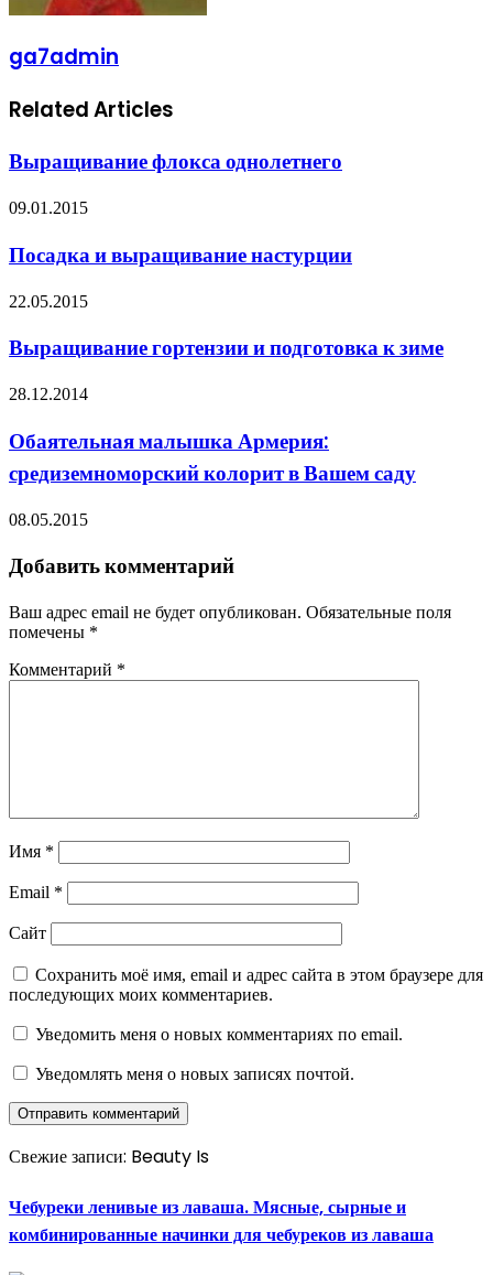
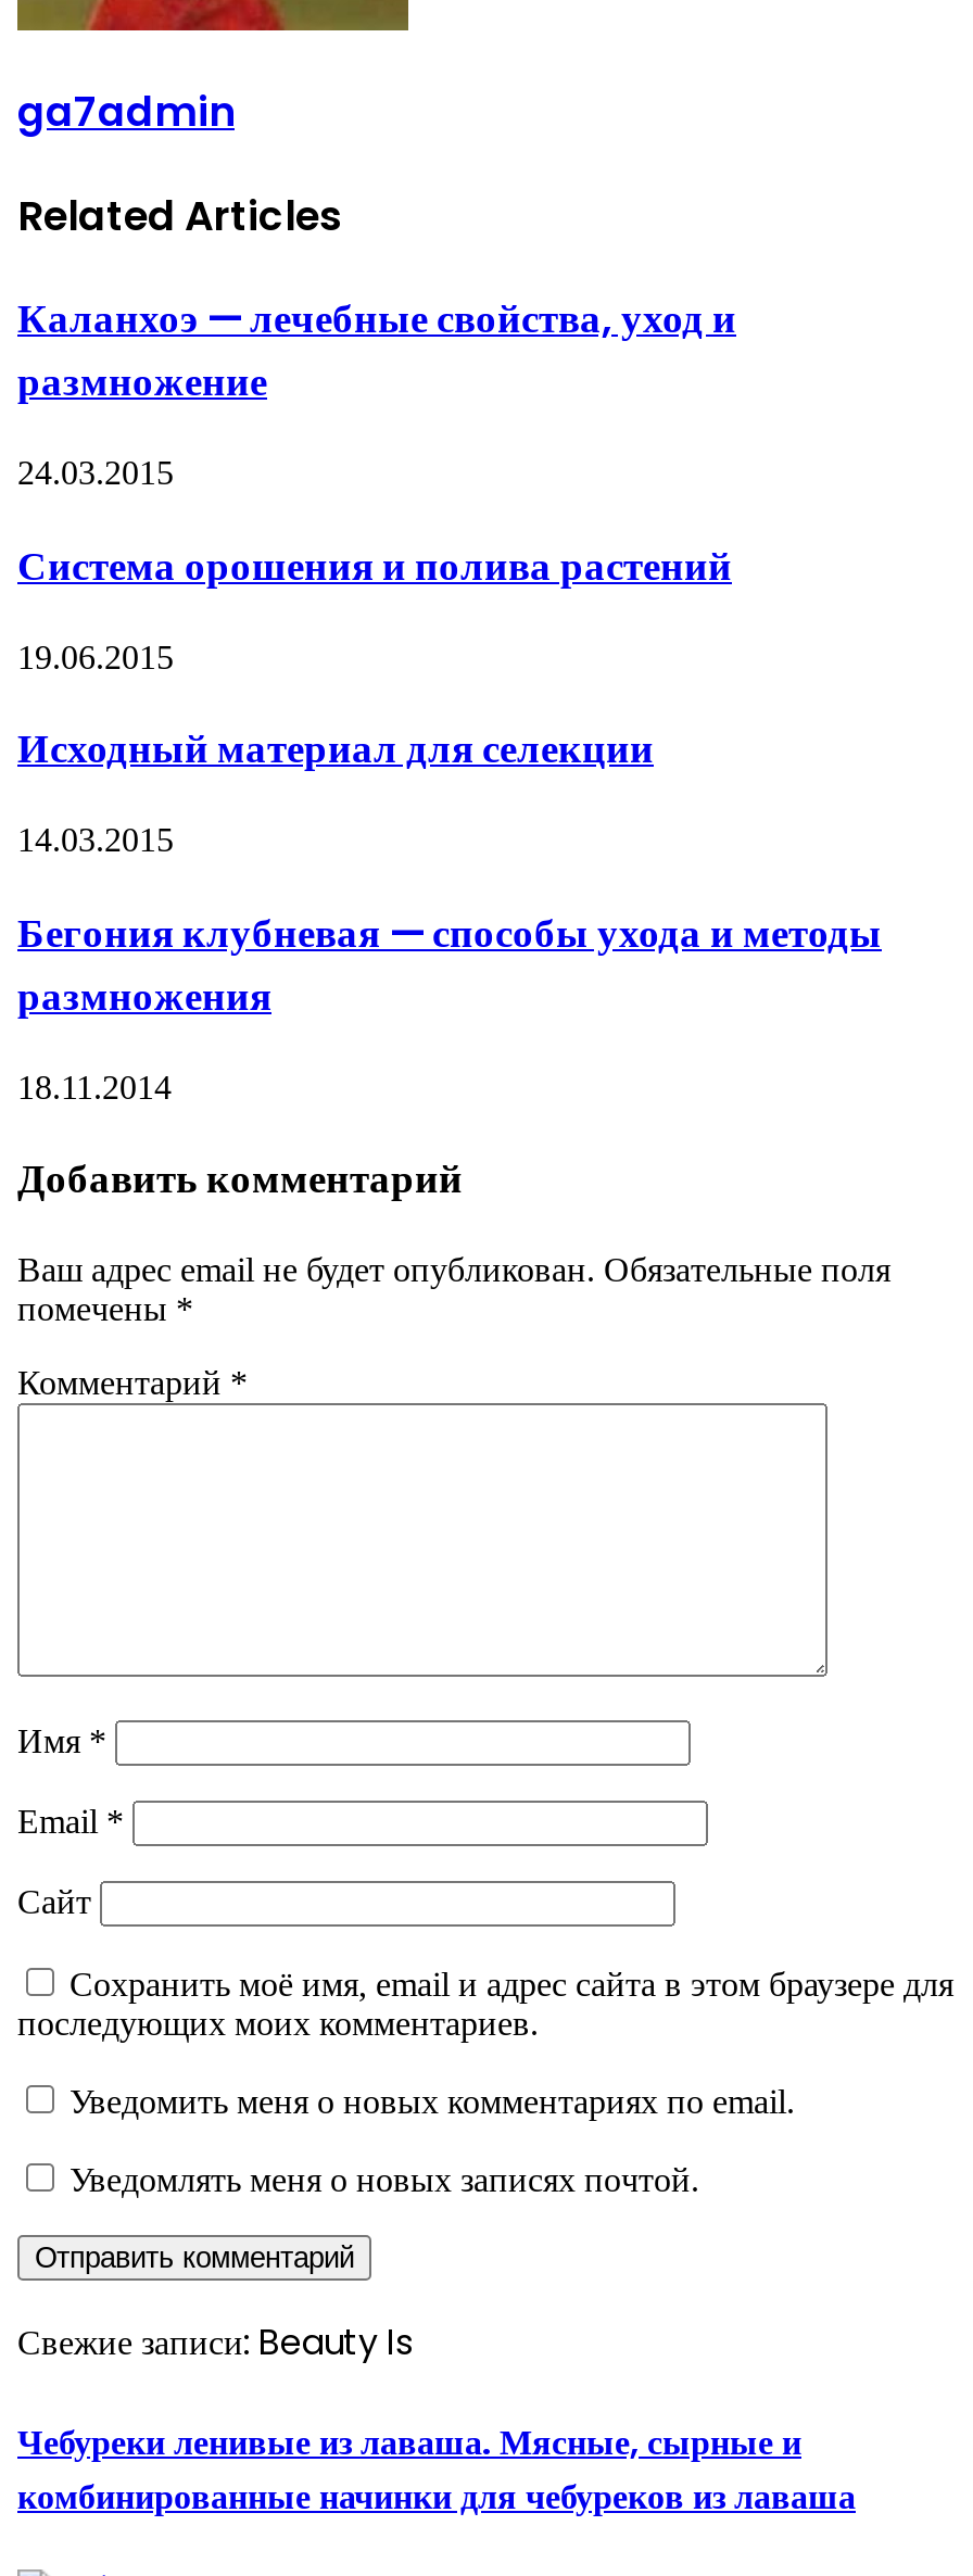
[9,147,342,177] Выращивание флокса однолетнего -> [17,290,736,412] Каланхоэ — лечебные свойства, уход и | размножение
[9,199,88,217] 09.01.2015 -> [17,454,174,491] 24.03.2015
[9,240,352,270] Посадка и выращивание настурции -> [17,536,732,595] Система орошения и полива растений
[9,292,88,310] 22.05.2015 -> [17,638,174,675] 19.06.2015
[9,333,443,363] Выращивание гортензии и подготовка к зиме -> [17,720,654,778] Исходный материал для селекции
[9,385,88,403] 28.12.2014 -> [17,821,174,858] 14.03.2015
[9,426,416,488] Обаятельная малышка Армерия: | средиземноморский колорит в Вашем саду -> [17,903,882,1025] Бегония клубневая — способы ухода и методы | размножения
[9,510,88,528] 08.05.2015 -> [17,1068,172,1104] 18.11.2014

